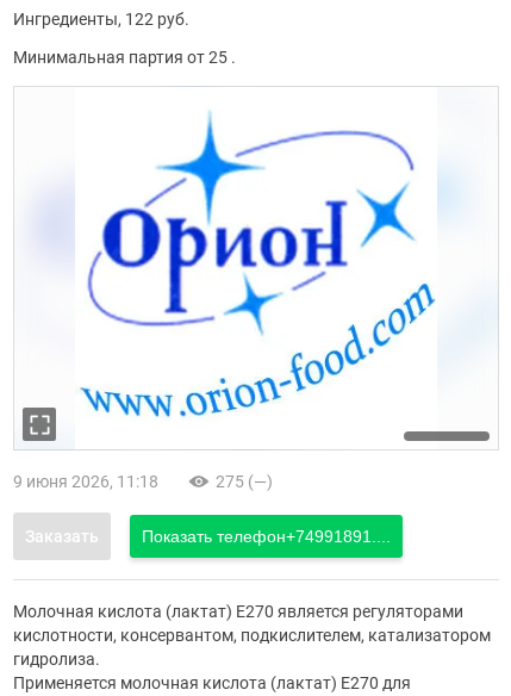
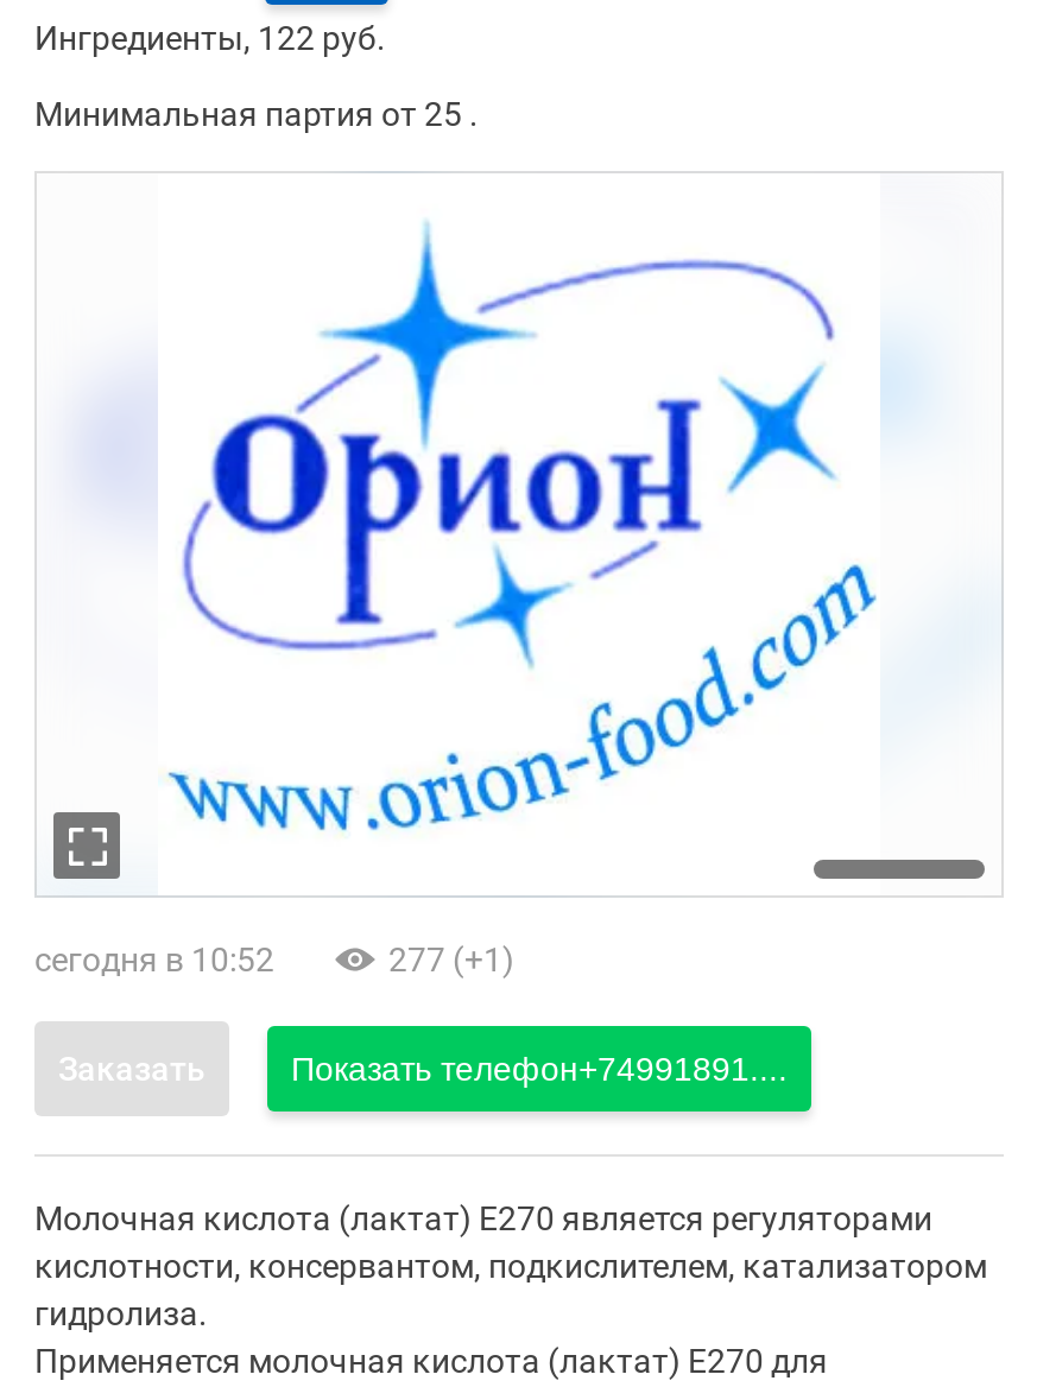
[13,472,273,491] 9 июня 2026, 11:18 | 275 (—) -> [34,940,514,978] сегодня в 10:52 | 277 (+1)

